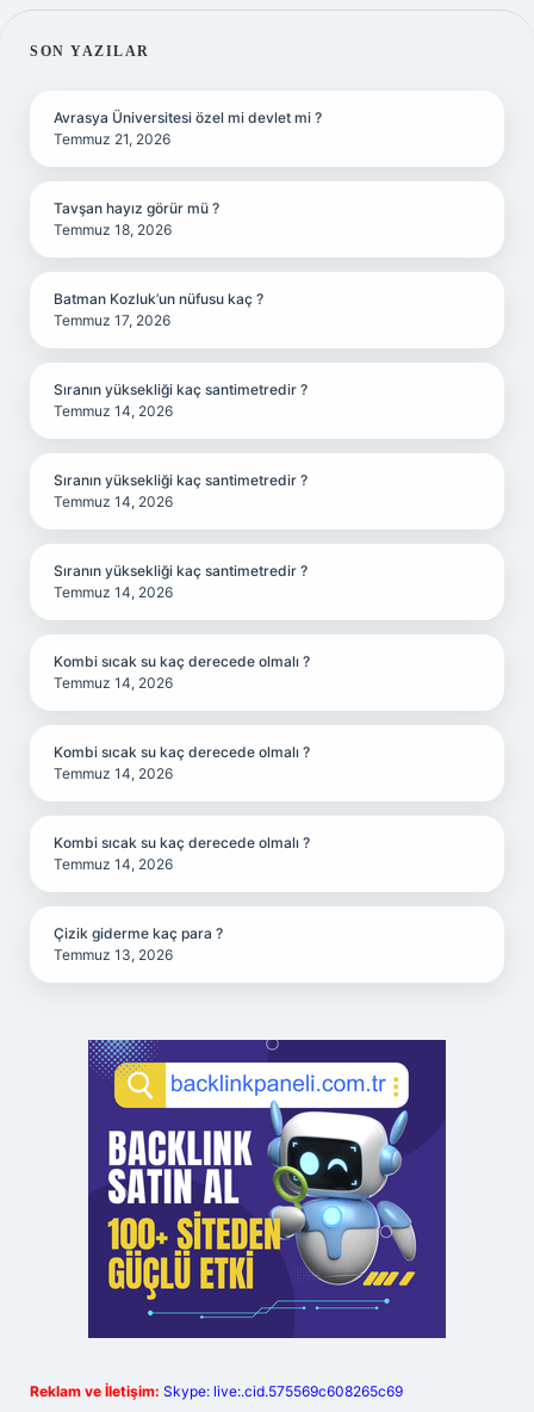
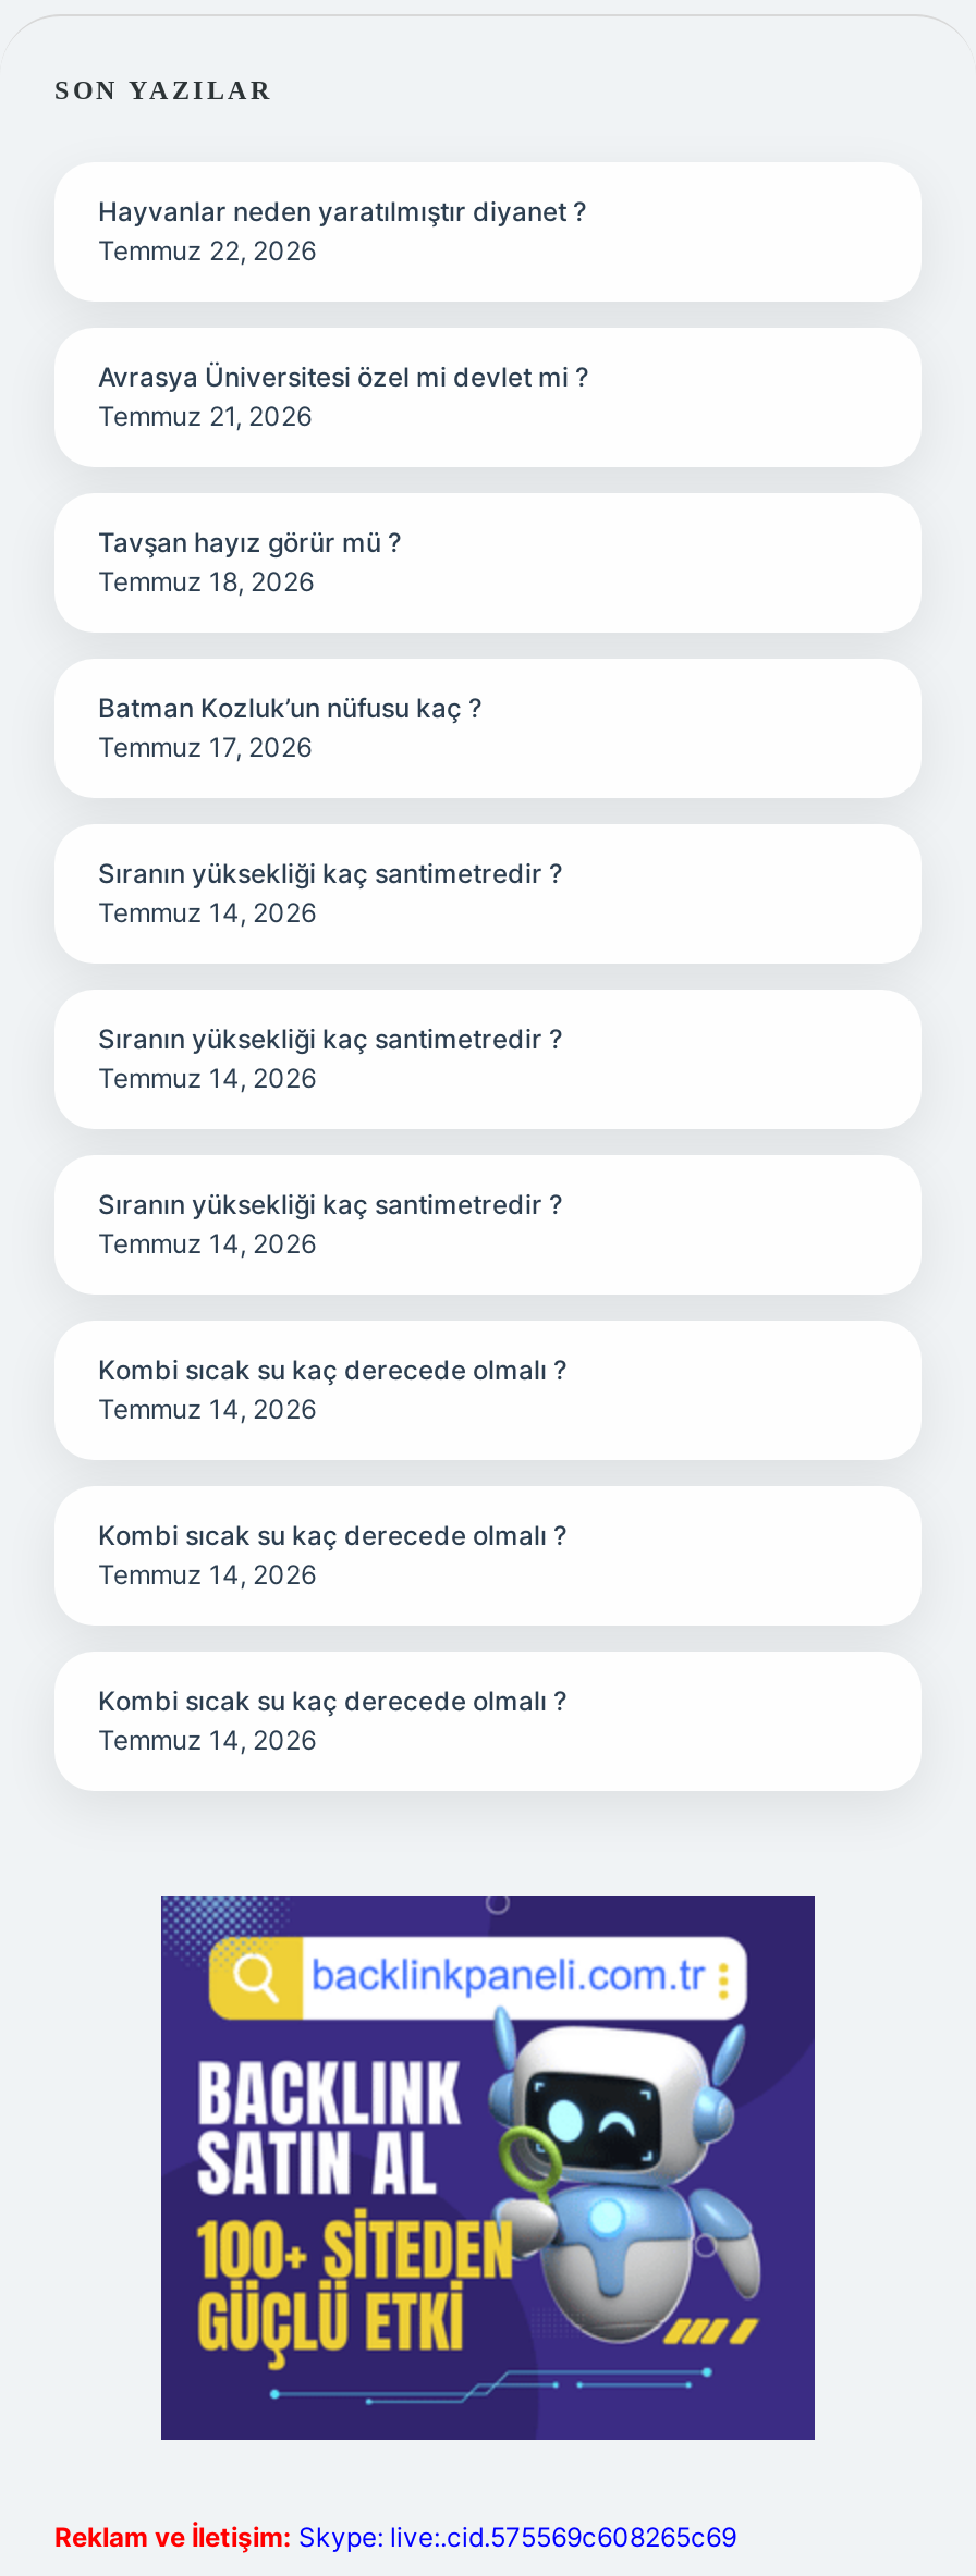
none -> [98,195,586,267] Hayvanlar neden yaratılmıştır diyanet ? | Temmuz 22, 2026
moved [54,109,322,873] -> [98,360,588,1756]: Avrasya Üniversitesi özel mi devlet mi ? | Temmuz 21, 2026 | Tavşan hayız görür mü ? | ... | Kombi sıcak su kaç derecede olmalı ? | Temmuz 14, 2026
[54,924,223,964] Çizik giderme kaç para ? | Temmuz 13, 2026 -> none

